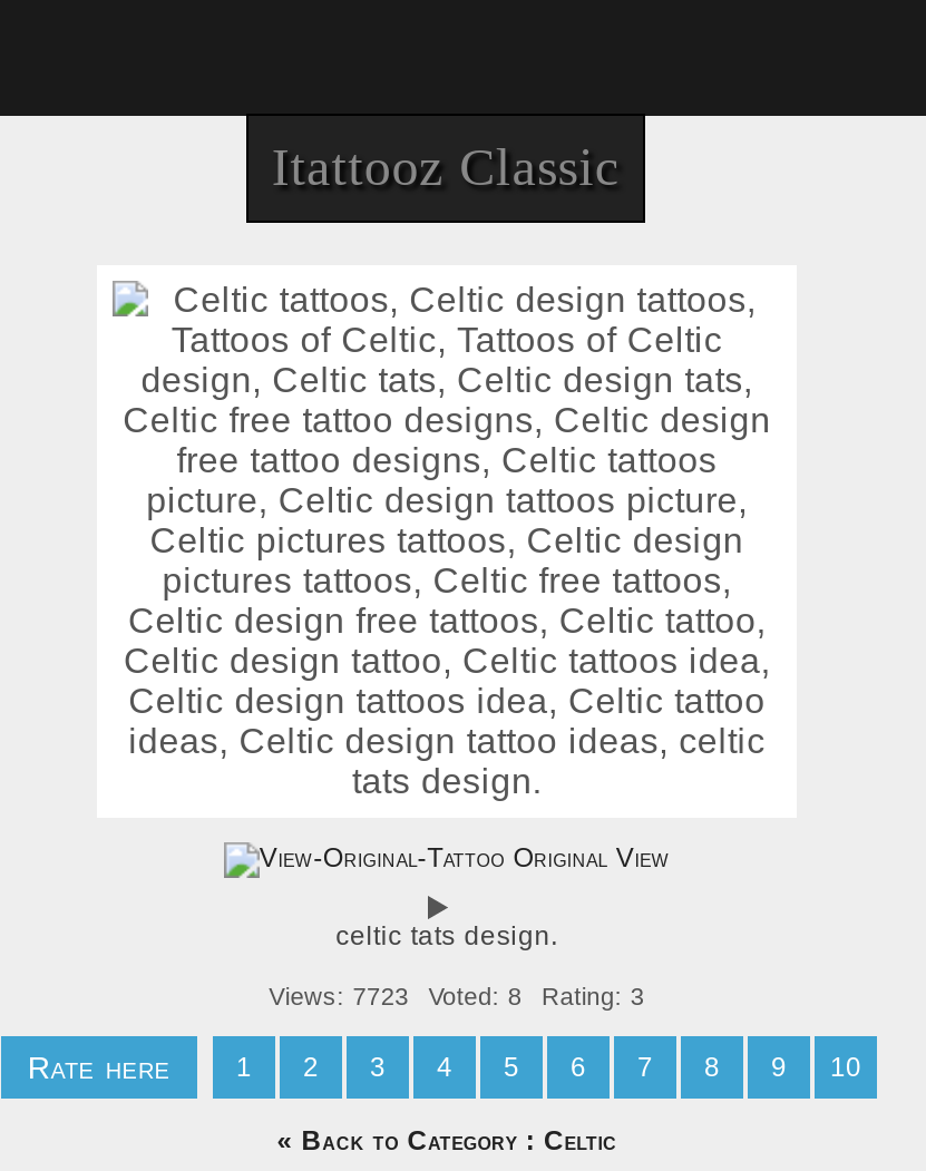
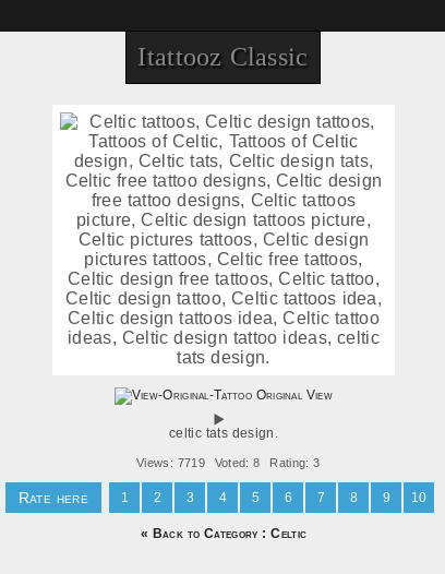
[269,982,645,1008] Views: 7723 Voted: 8 Rating: 3 -> [136,456,320,469] Views: 7719 Voted: 8 Rating: 3

